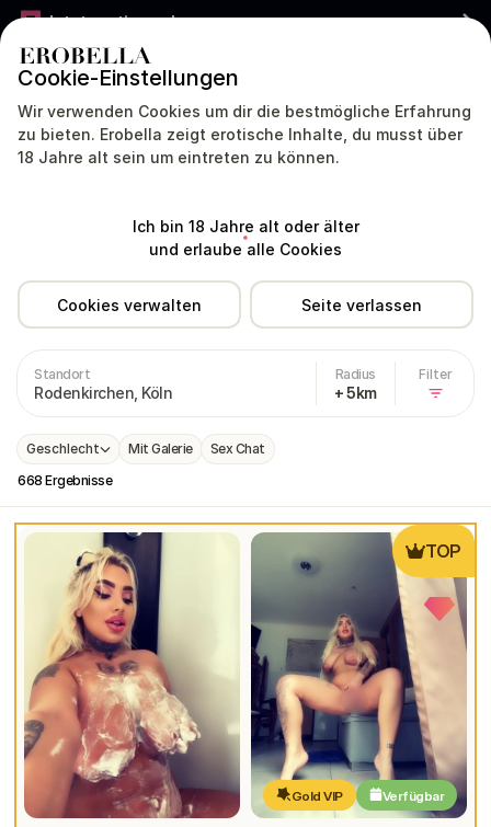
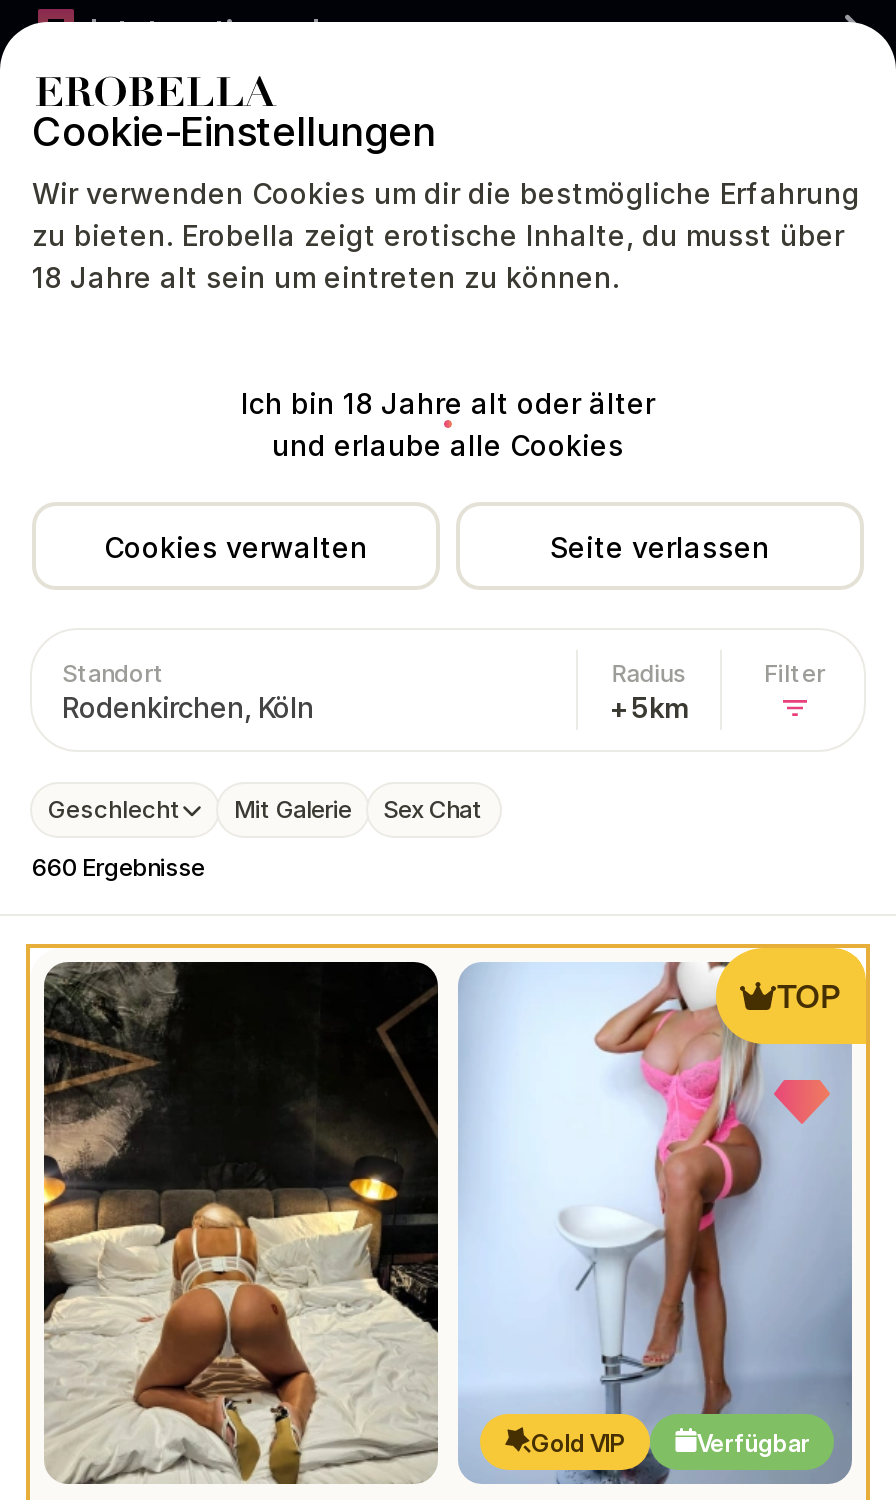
[18,472,112,489] 668 Ergebnisse -> [32,852,204,882] 660 Ergebnisse
[24,531,240,819] [image] -> [42,960,440,1484] [image]
[250,531,467,818] [image] -> [458,960,852,1486] [image]

